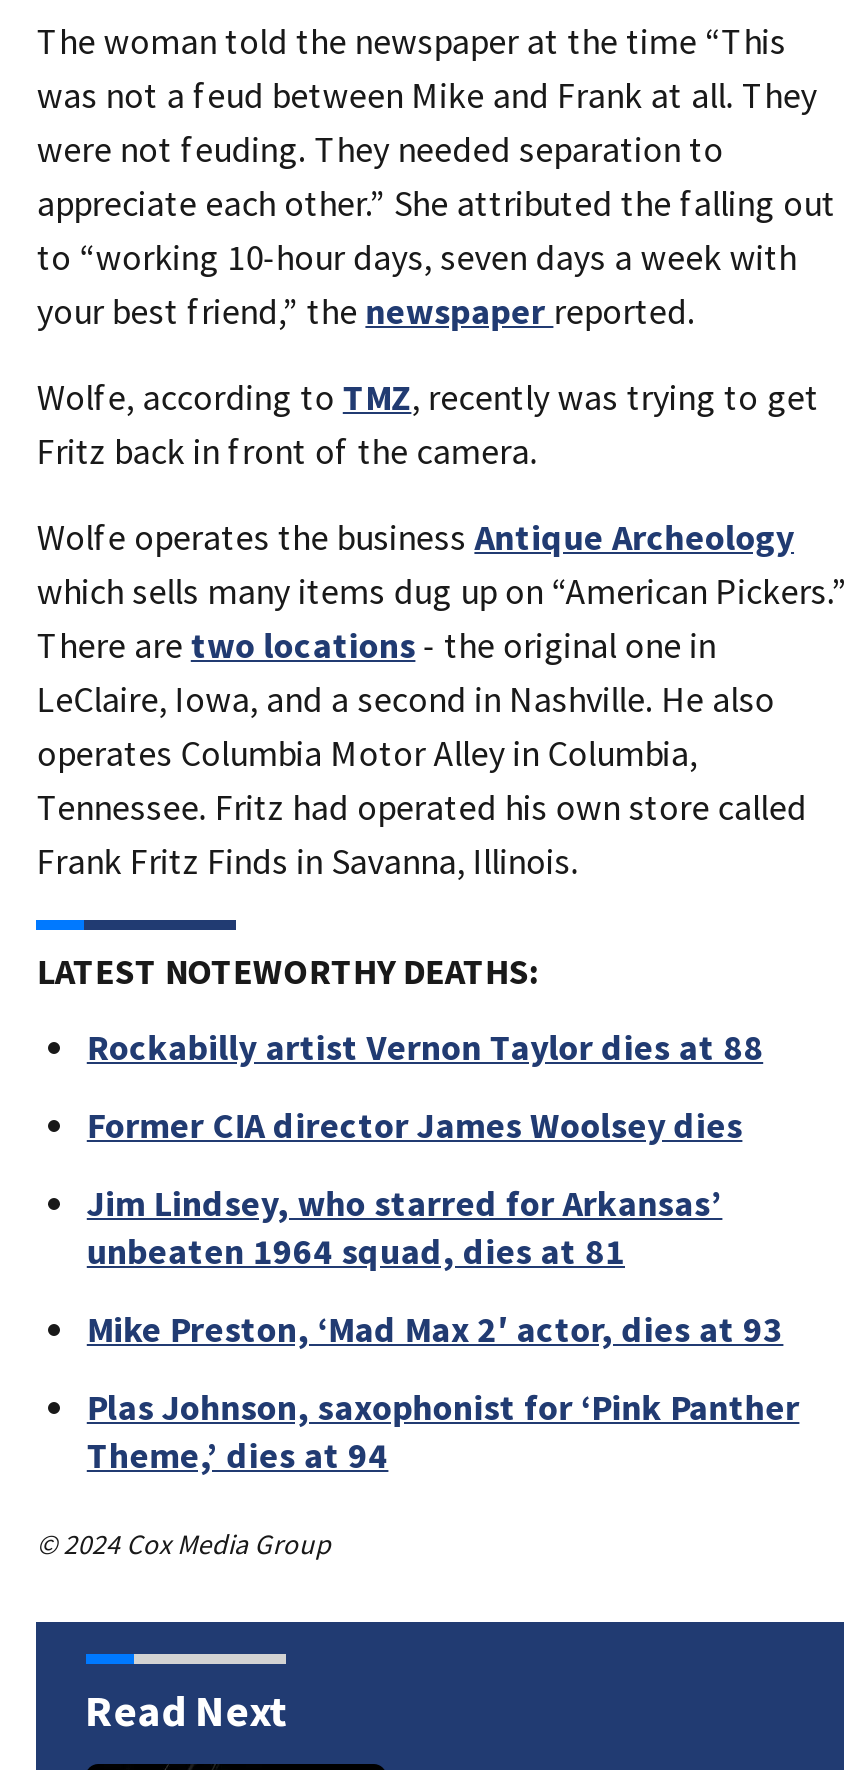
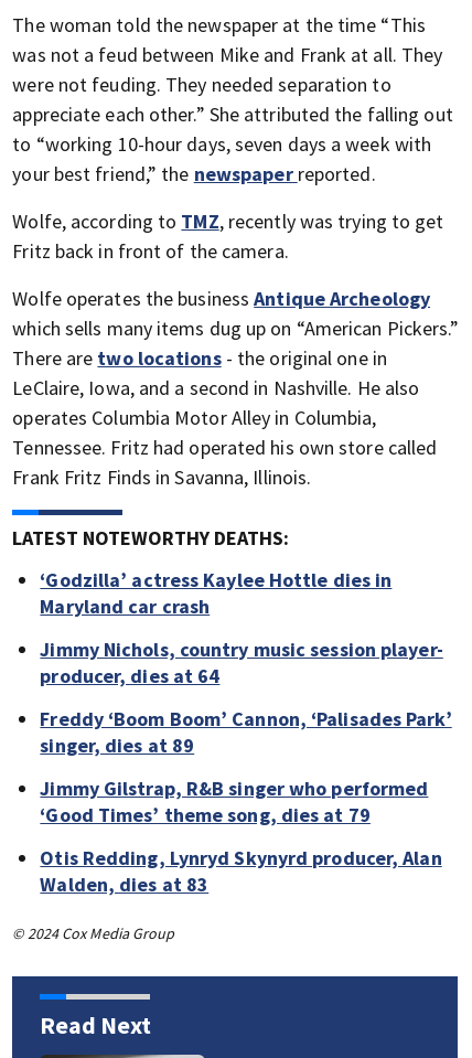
[87,1024,763,1070] Rockabilly artist Vernon Taylor dies at 88 -> [40,567,392,619] ‘Godzilla’ actress Kaylee Hottle dies in | Maryland car crash
[87,1102,742,1148] Former CIA director James Woolsey dies -> [40,637,443,689] Jimmy Nichols, country music session player- | producer, dies at 64
[87,1180,722,1274] Jim Lindsey, who starred for Arkansas’ | unbeaten 1964 squad, dies at 81 -> [40,706,452,758] Freddy ‘Boom Boom’ Cannon, ‘Palisades Park’ | singer, dies at 89
[87,1306,783,1352] Mike Preston, ‘Mad Max 2′ actor, dies at 93 -> [40,776,428,828] Jimmy Gilstrap, R&B singer who performed | ‘Good Times’ theme song, dies at 79
[87,1384,799,1478] Plas Johnson, saxophonist for ‘Pink Panther | Theme,’ dies at 94 -> [40,845,442,897] Otis Redding, Lynryd Skynyrd producer, Alan | Walden, dies at 83

